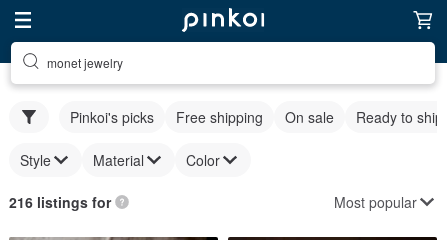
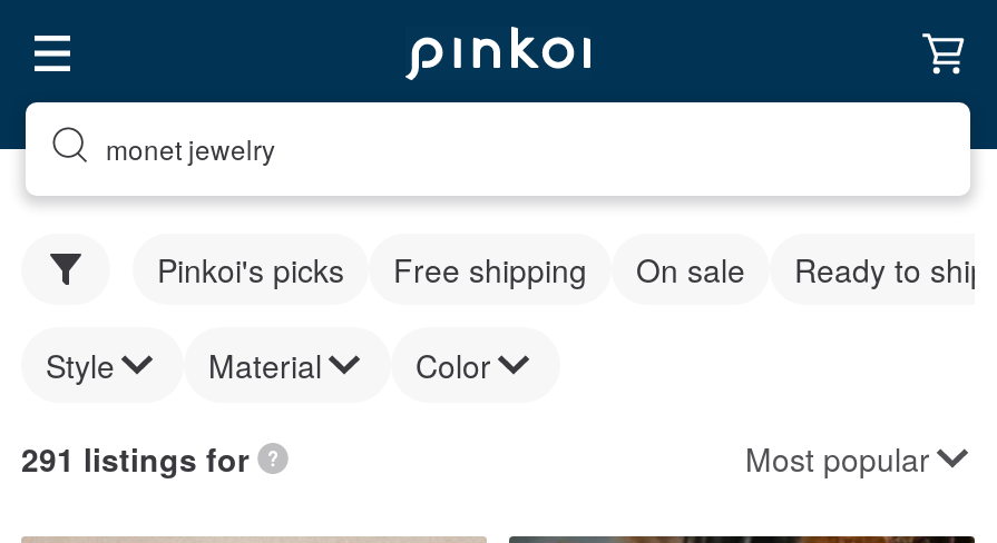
[9,192,111,212] 216 listings for -> [21,436,248,481] 291 listings for

